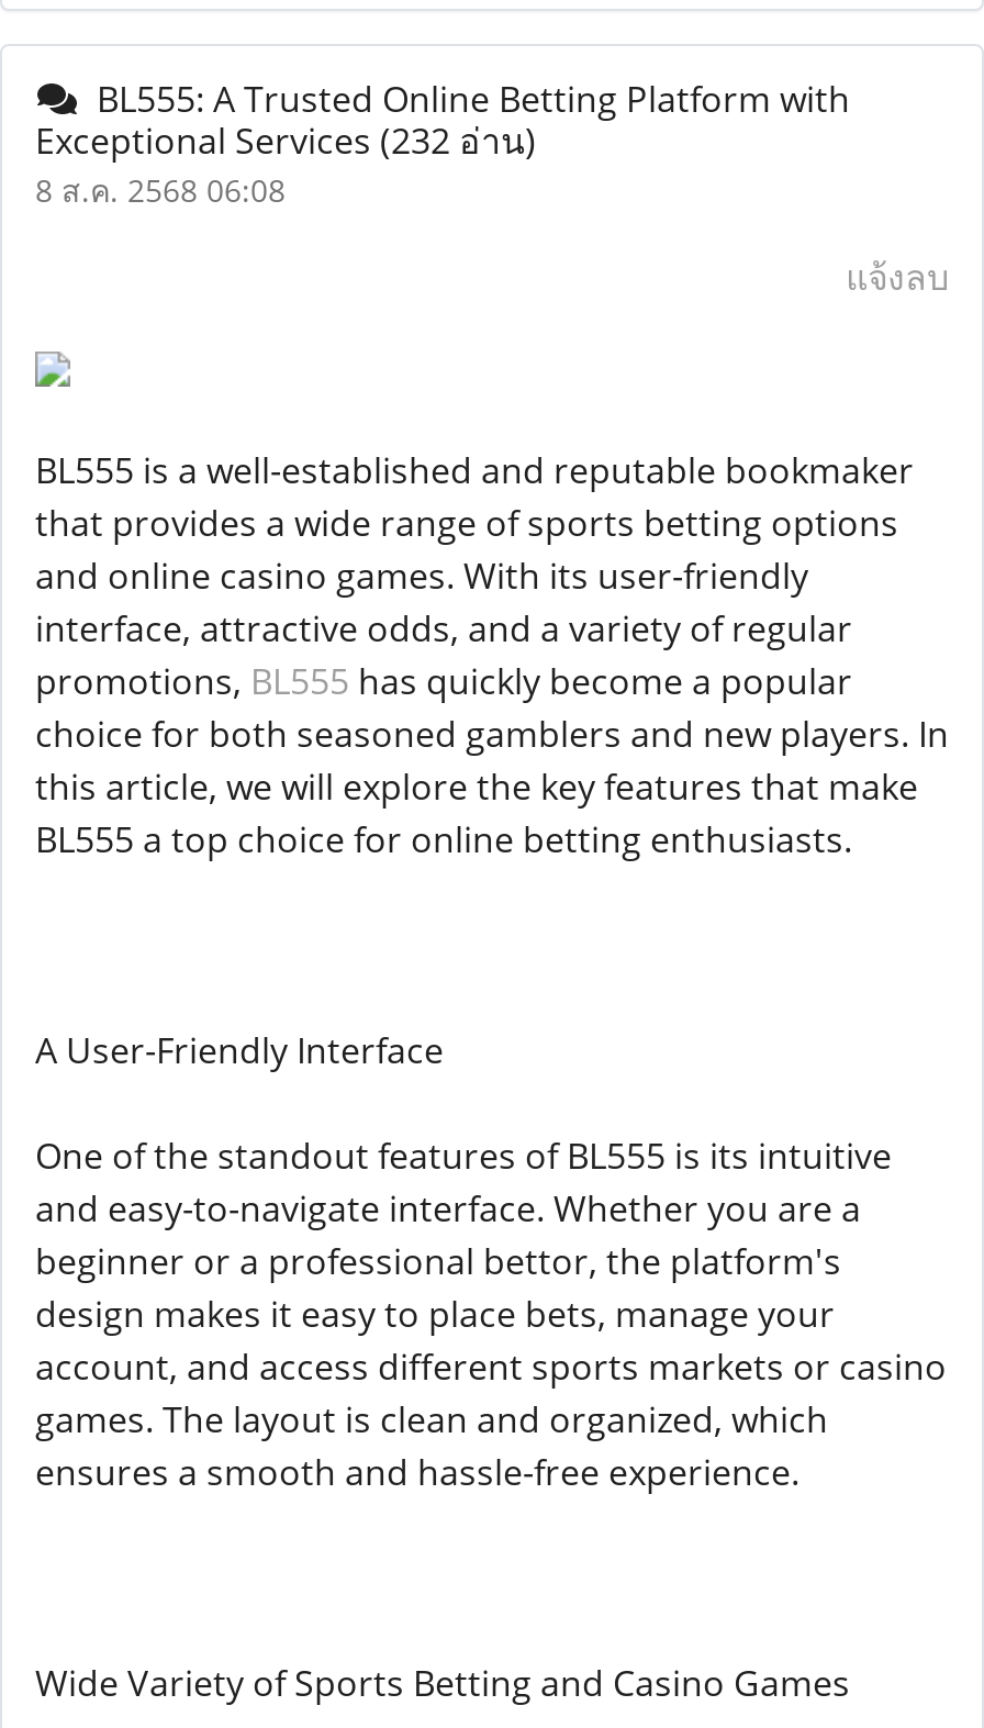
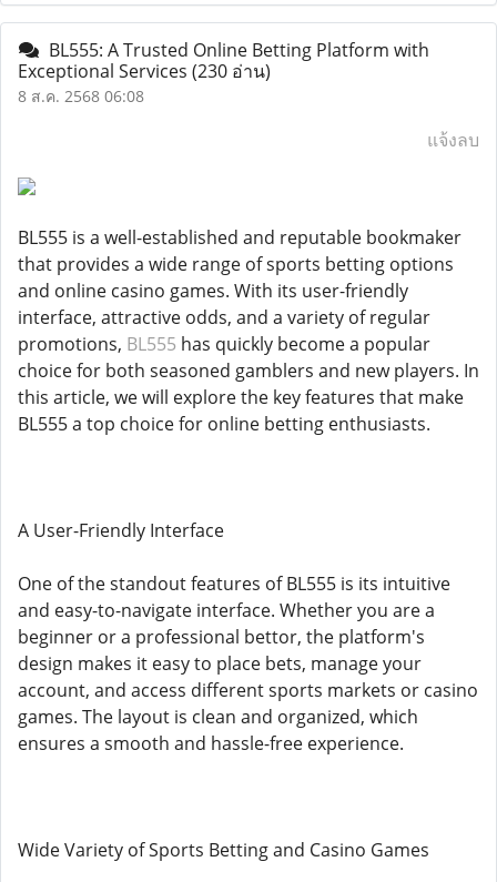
[35,116,536,165] Exceptional Services (232 อ่าน) -> [18,59,271,83] Exceptional Services (230 อ่าน)

